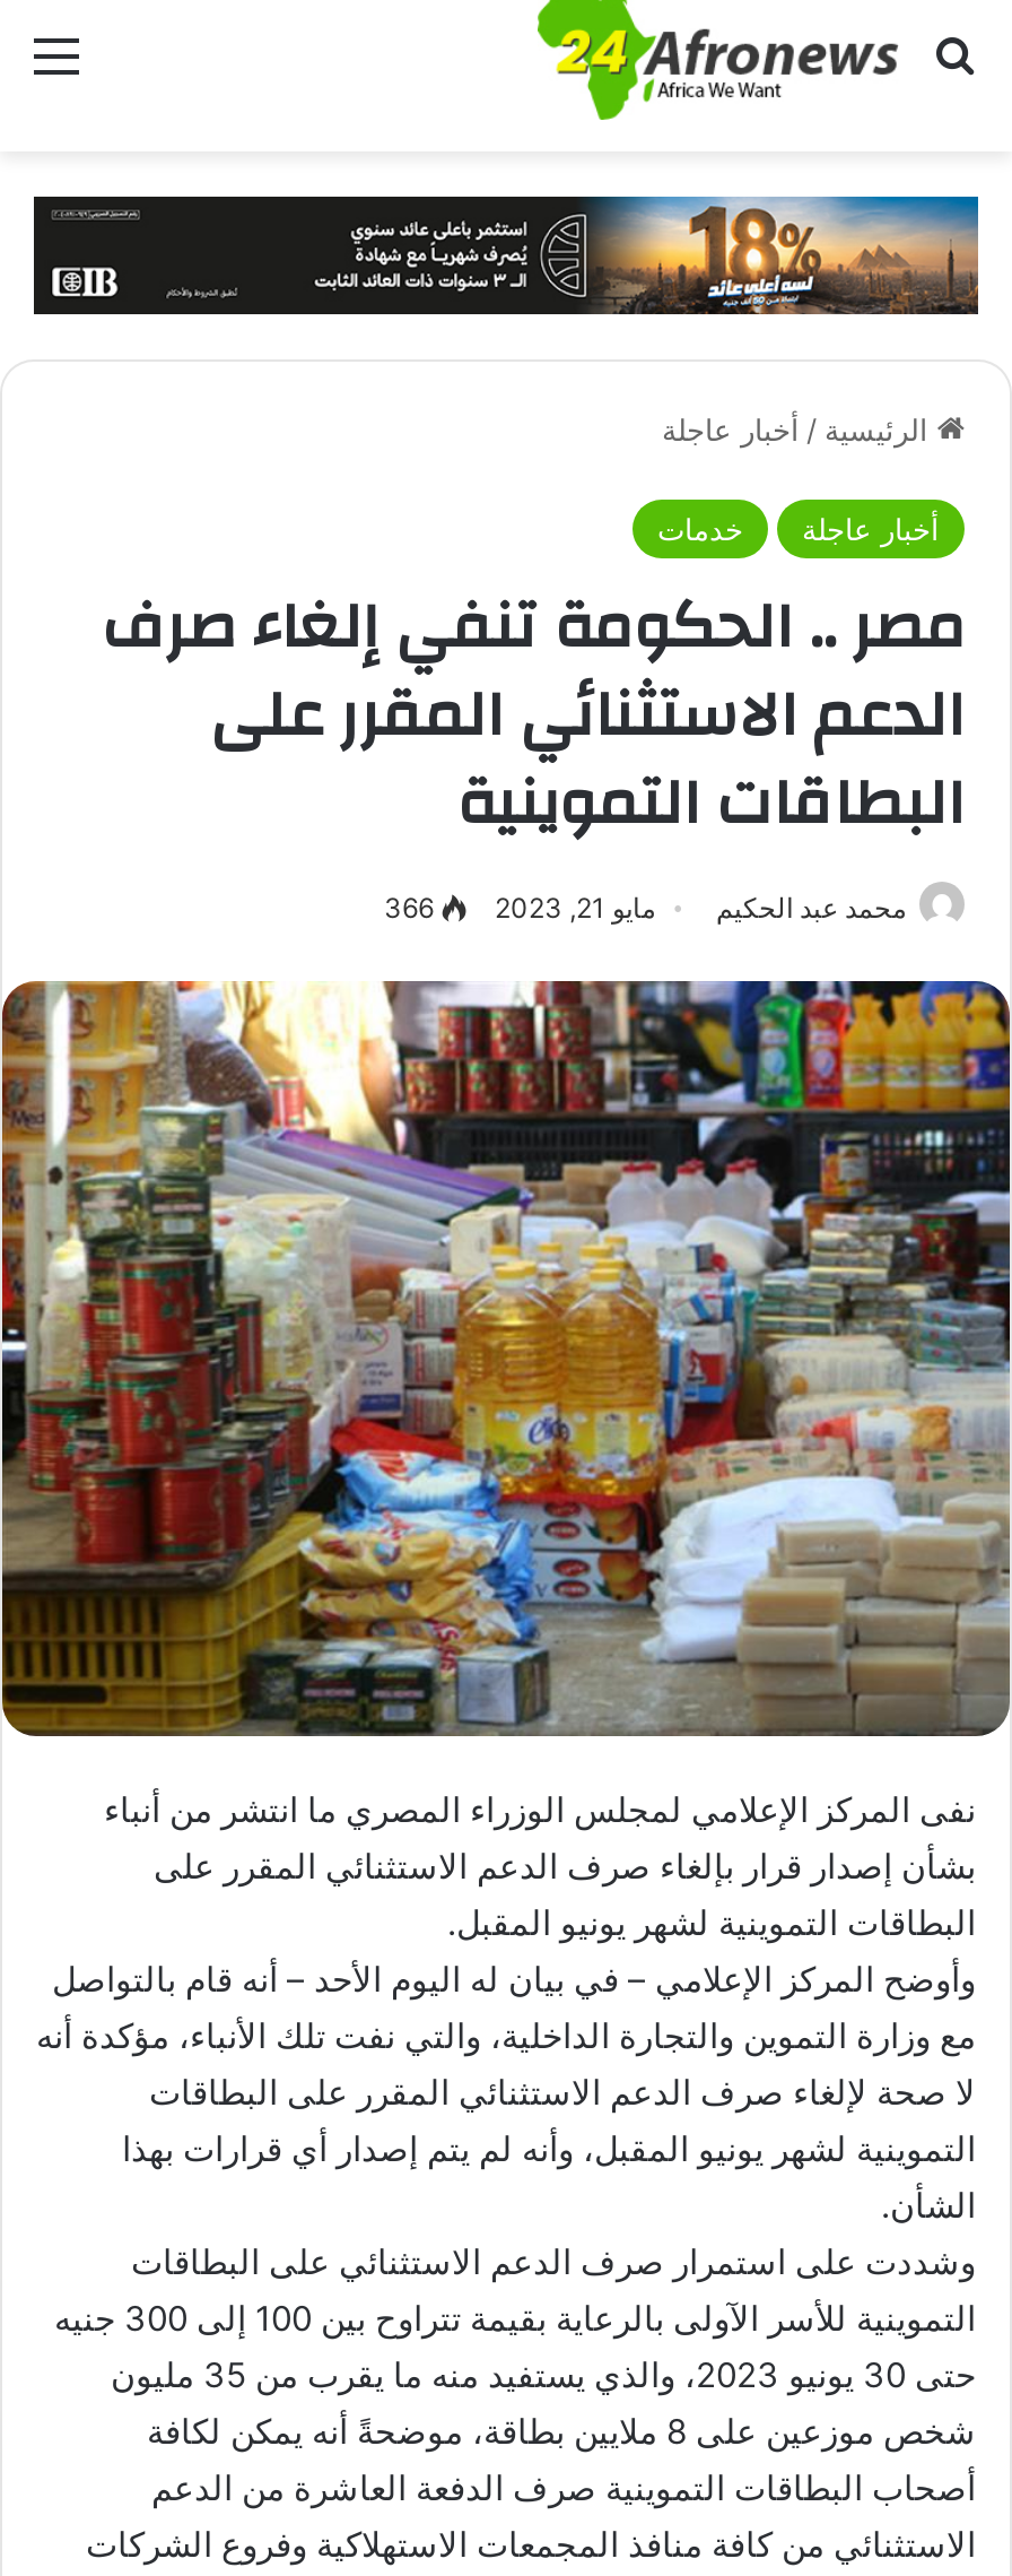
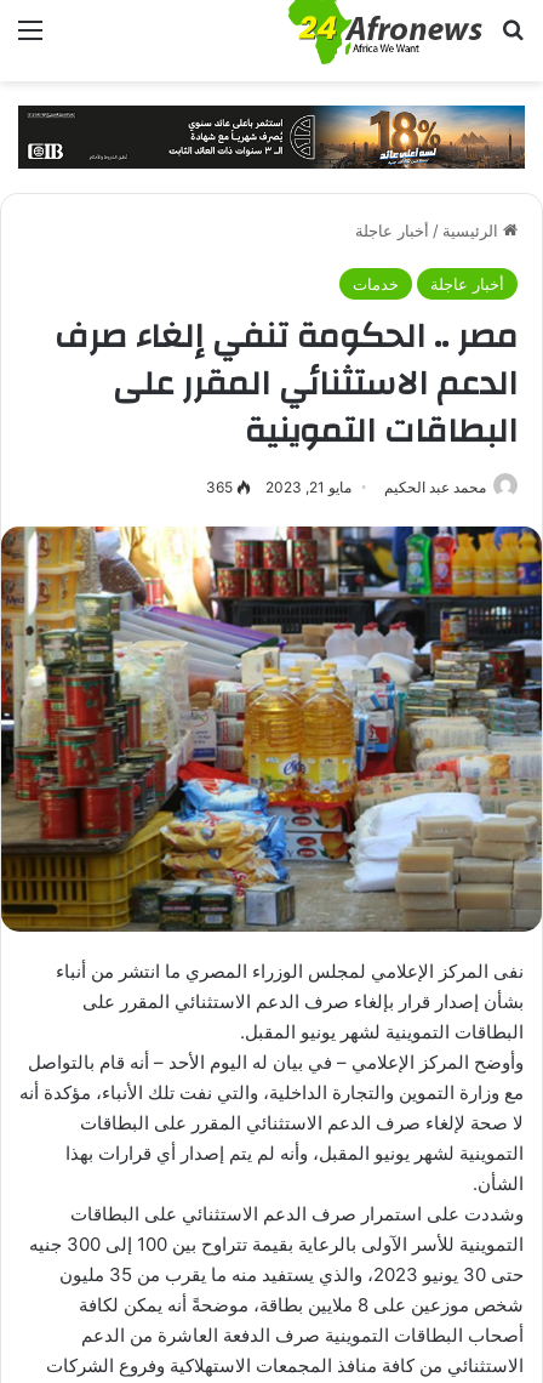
[384,890,434,924] 366 -> [206,478,233,496] 365

